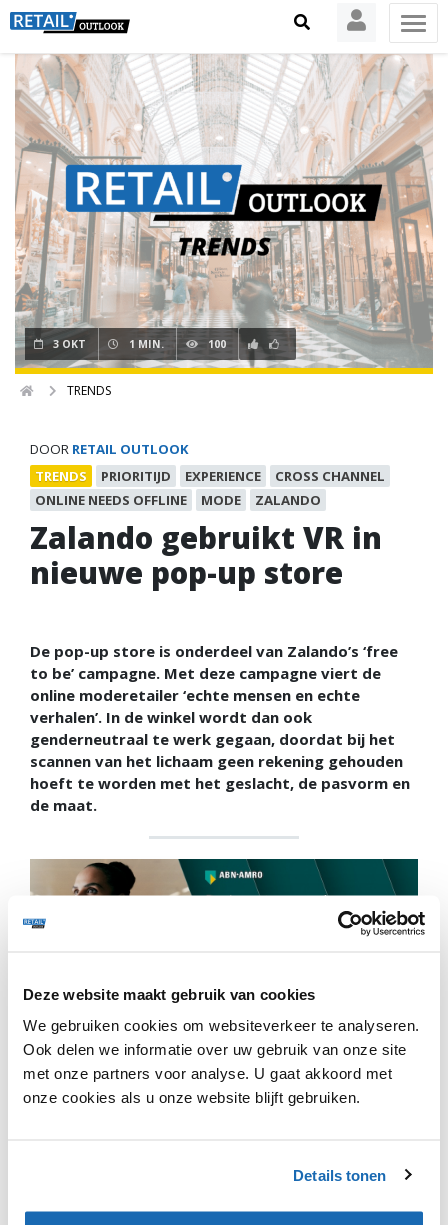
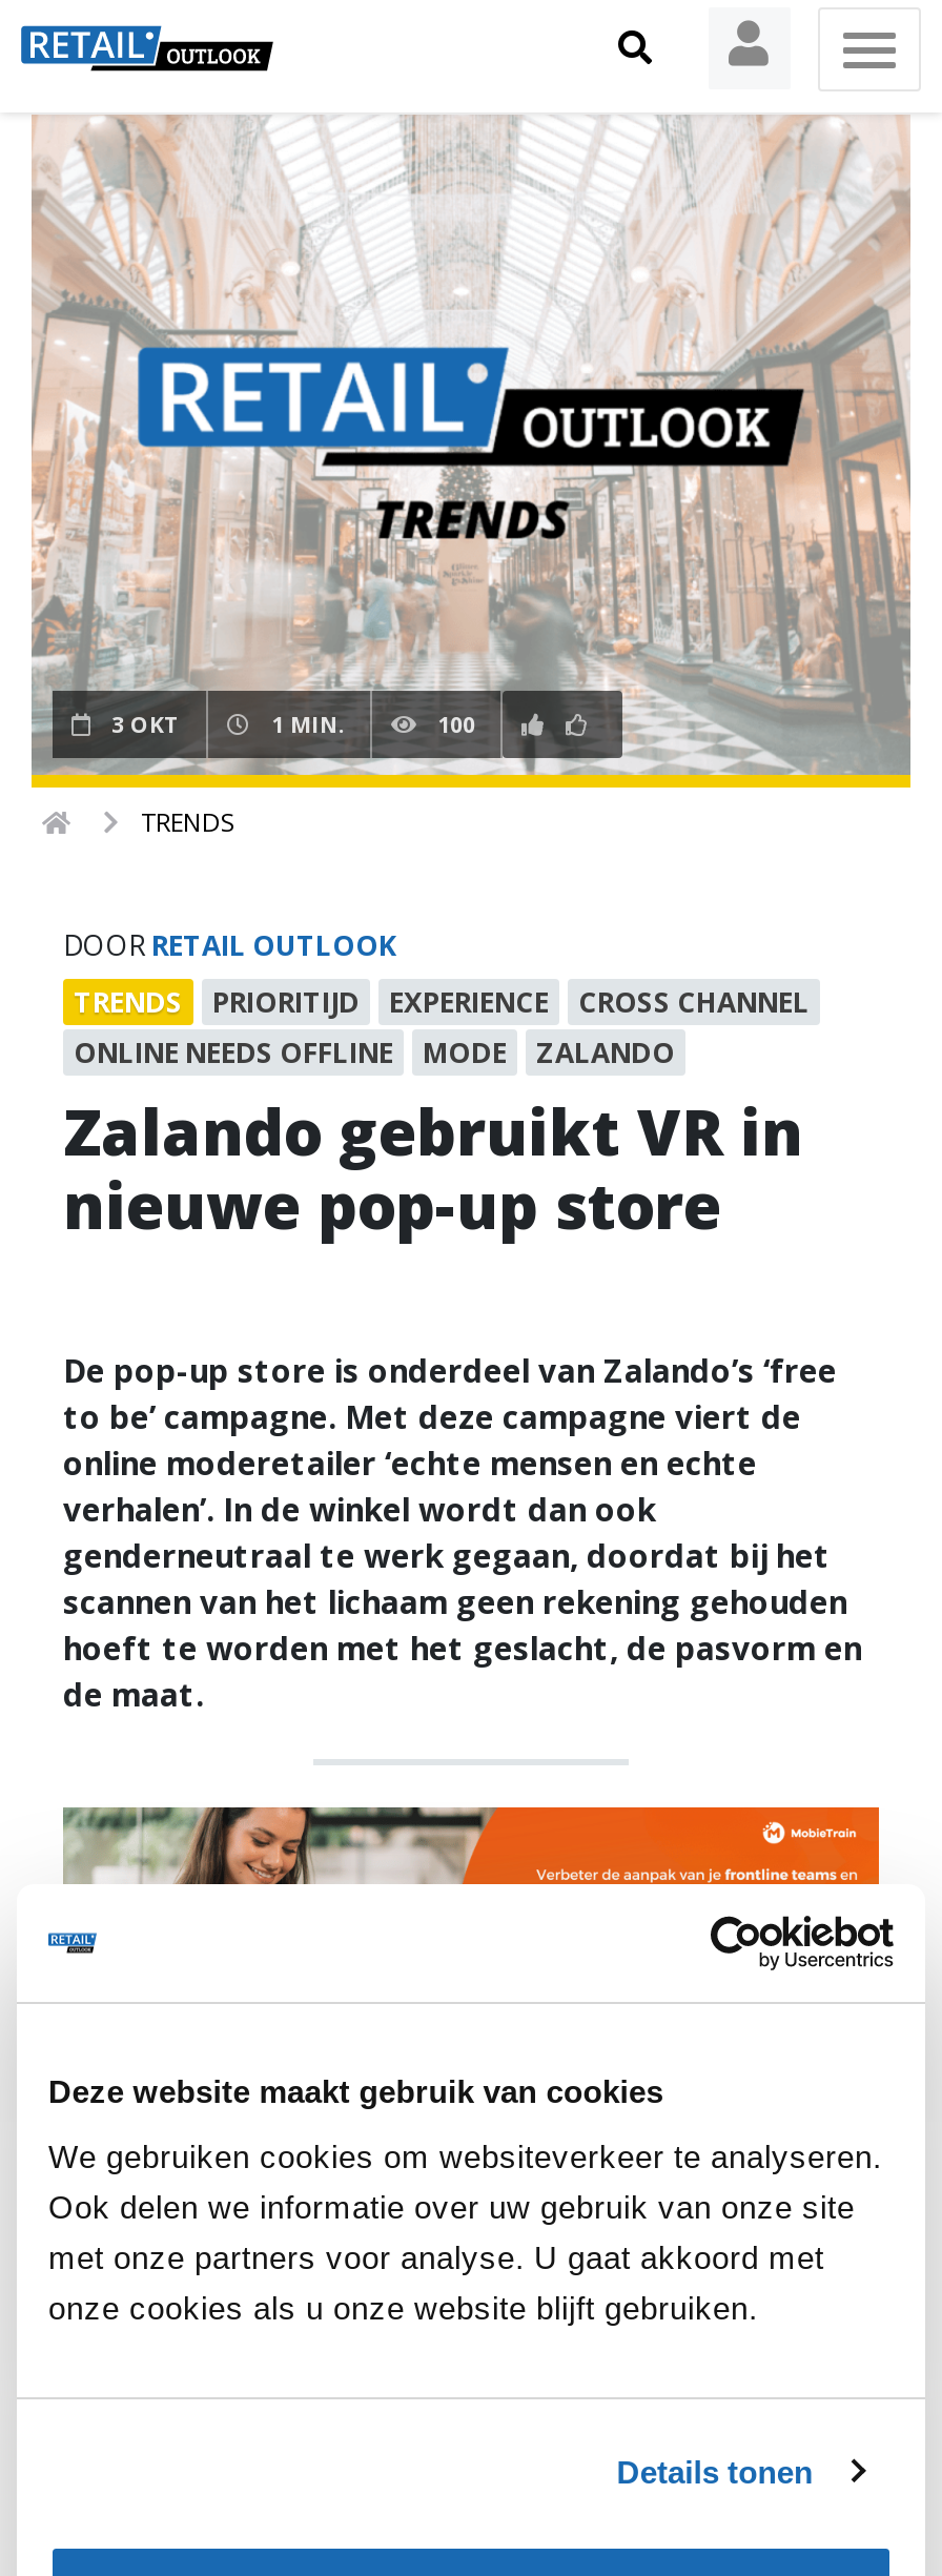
[31,858,419,897] [image] -> [63,1805,881,1887] [image]

